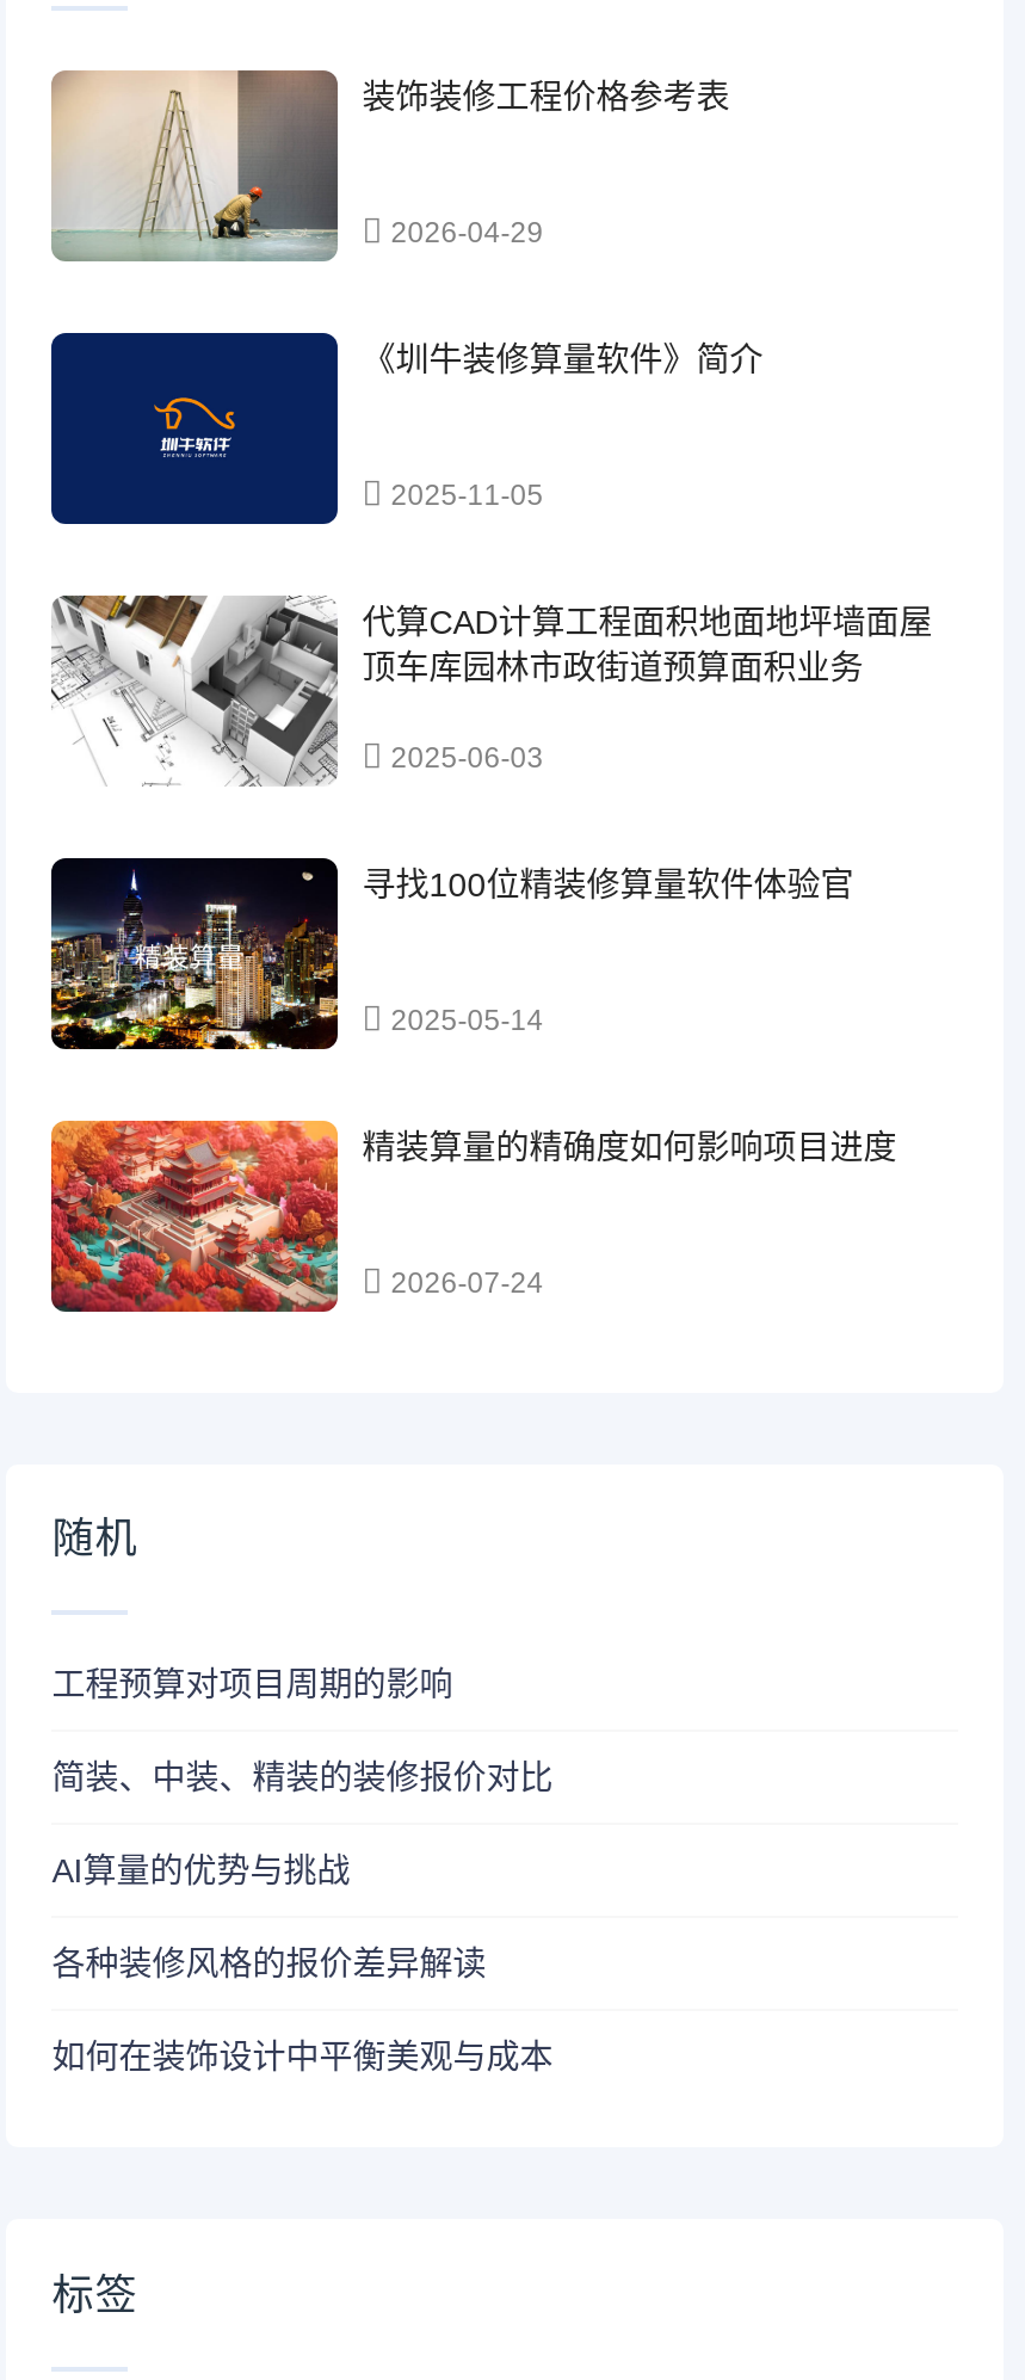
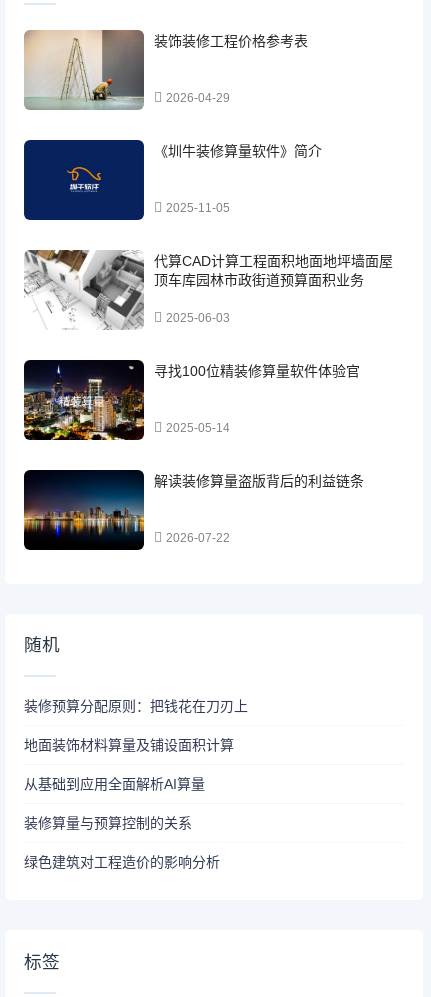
[49,1118,897,1314] [image] | 精装算量的精确度如何影响项目进度 -> [23,469,364,551] [image] | 解读装修算量盗版背后的利益链条
[391,1266,543,1299] 2026-07-24 -> [166,531,230,545] 2026-07-22
[52,1666,453,1704] 工程预算对项目周期的影响 -> [24,698,248,714] 装修预算分配原则：把钱花在刀刃上
[52,1759,553,1797] 简装、中装、精装的装修报价对比 -> [24,737,234,753] 地面装饰材料算量及铺设面积计算
[52,1852,350,1890] AI算量的优势与挑战 -> [24,776,205,792] 从基础到应用全面解析AI算量
[52,1945,486,1983] 各种装修风格的报价差异解读 -> [24,815,192,831] 装修算量与预算控制的关系
[52,2038,553,2076] 如何在装饰设计中平衡美观与成本 -> [24,854,220,870] 绿色建筑对工程造价的影响分析

